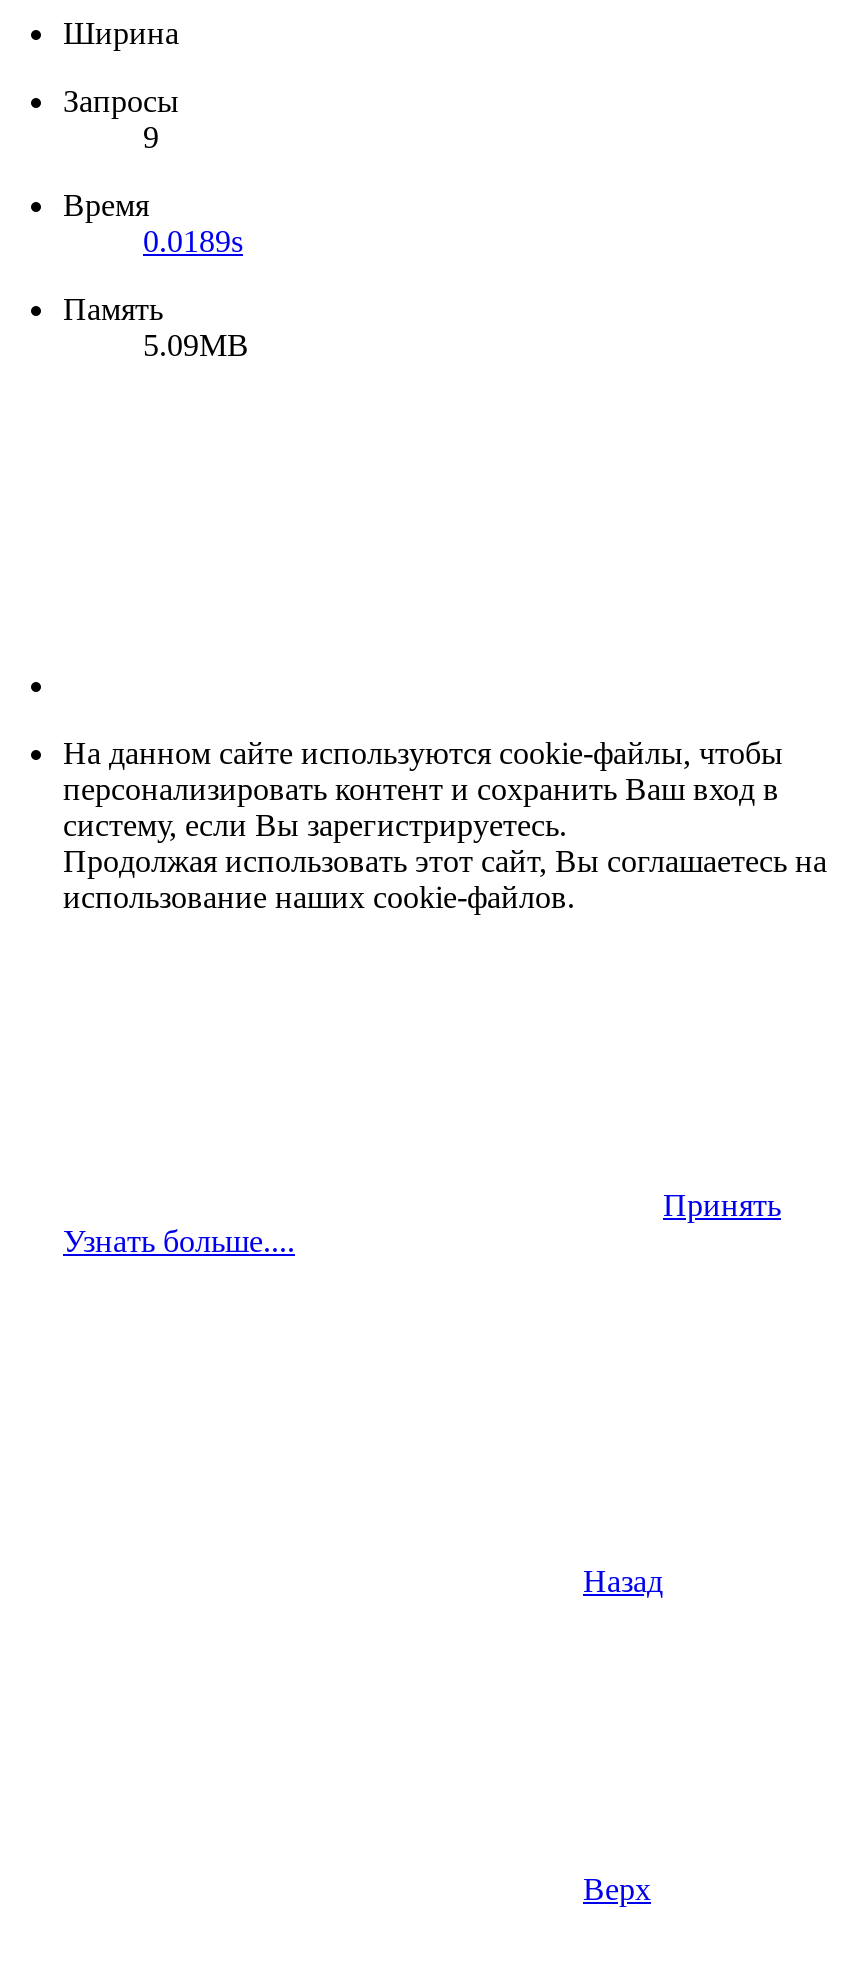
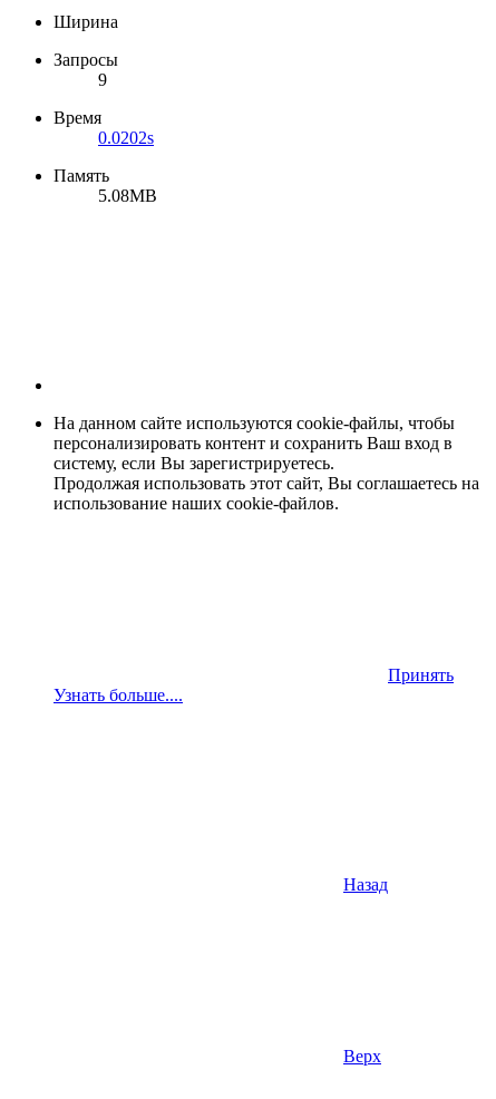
[143,223,243,257] 0.0189s -> [98,128,154,147] 0.0202s
[143,327,249,361] 5.09MB -> [98,186,157,205] 5.08MB

